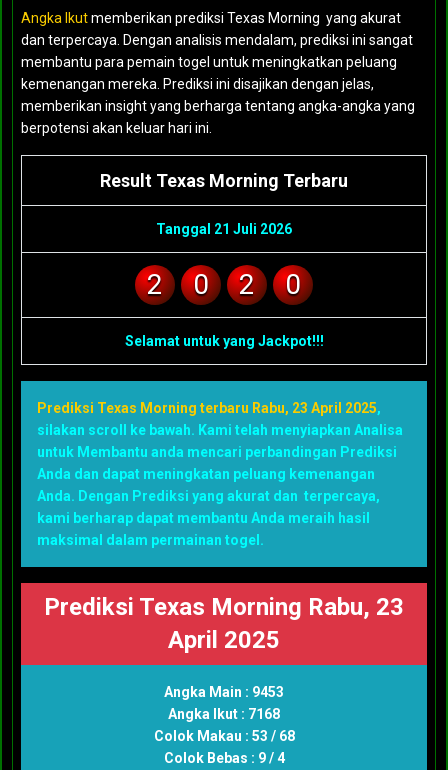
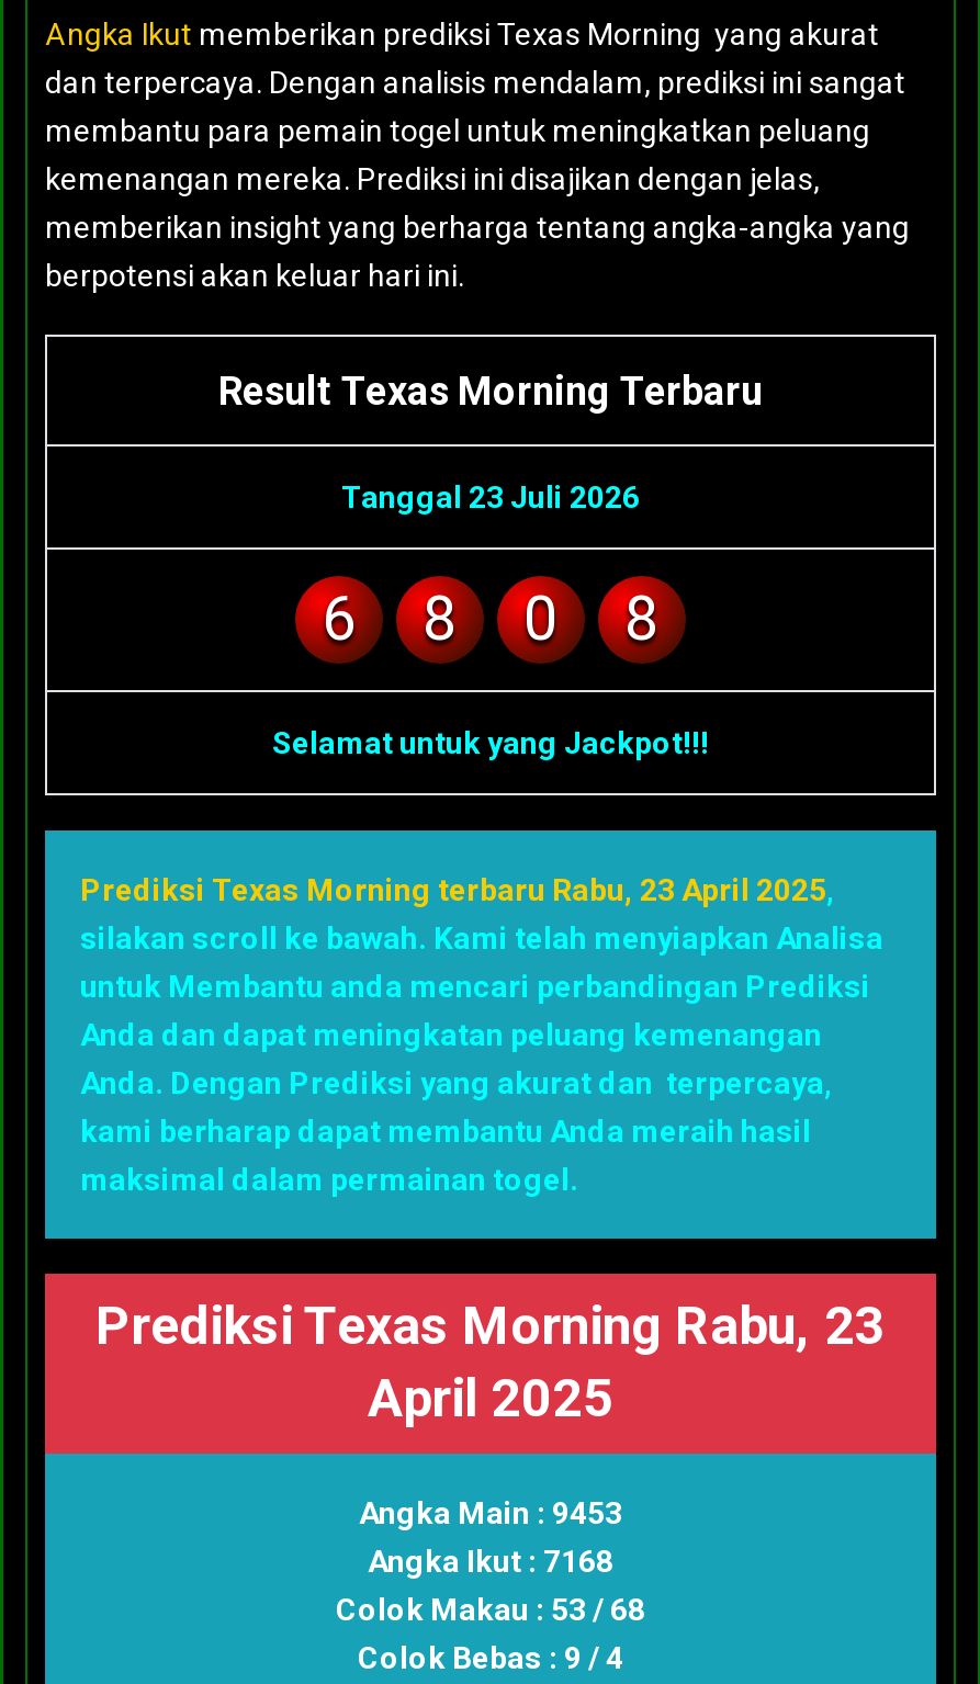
[156,220,292,236] Tanggal 21 Juli 2026 -> [341,478,640,513] Tanggal 23 Juli 2026
[147,267,163,300] 2 -> [322,581,458,654] 6 | 8
[239,267,301,300] 2 | 0 -> [624,581,660,654] 8

